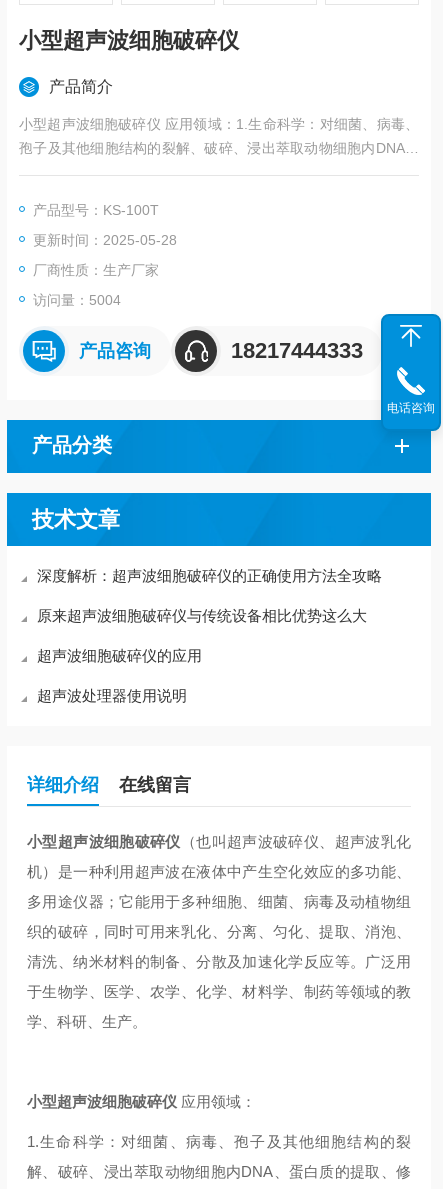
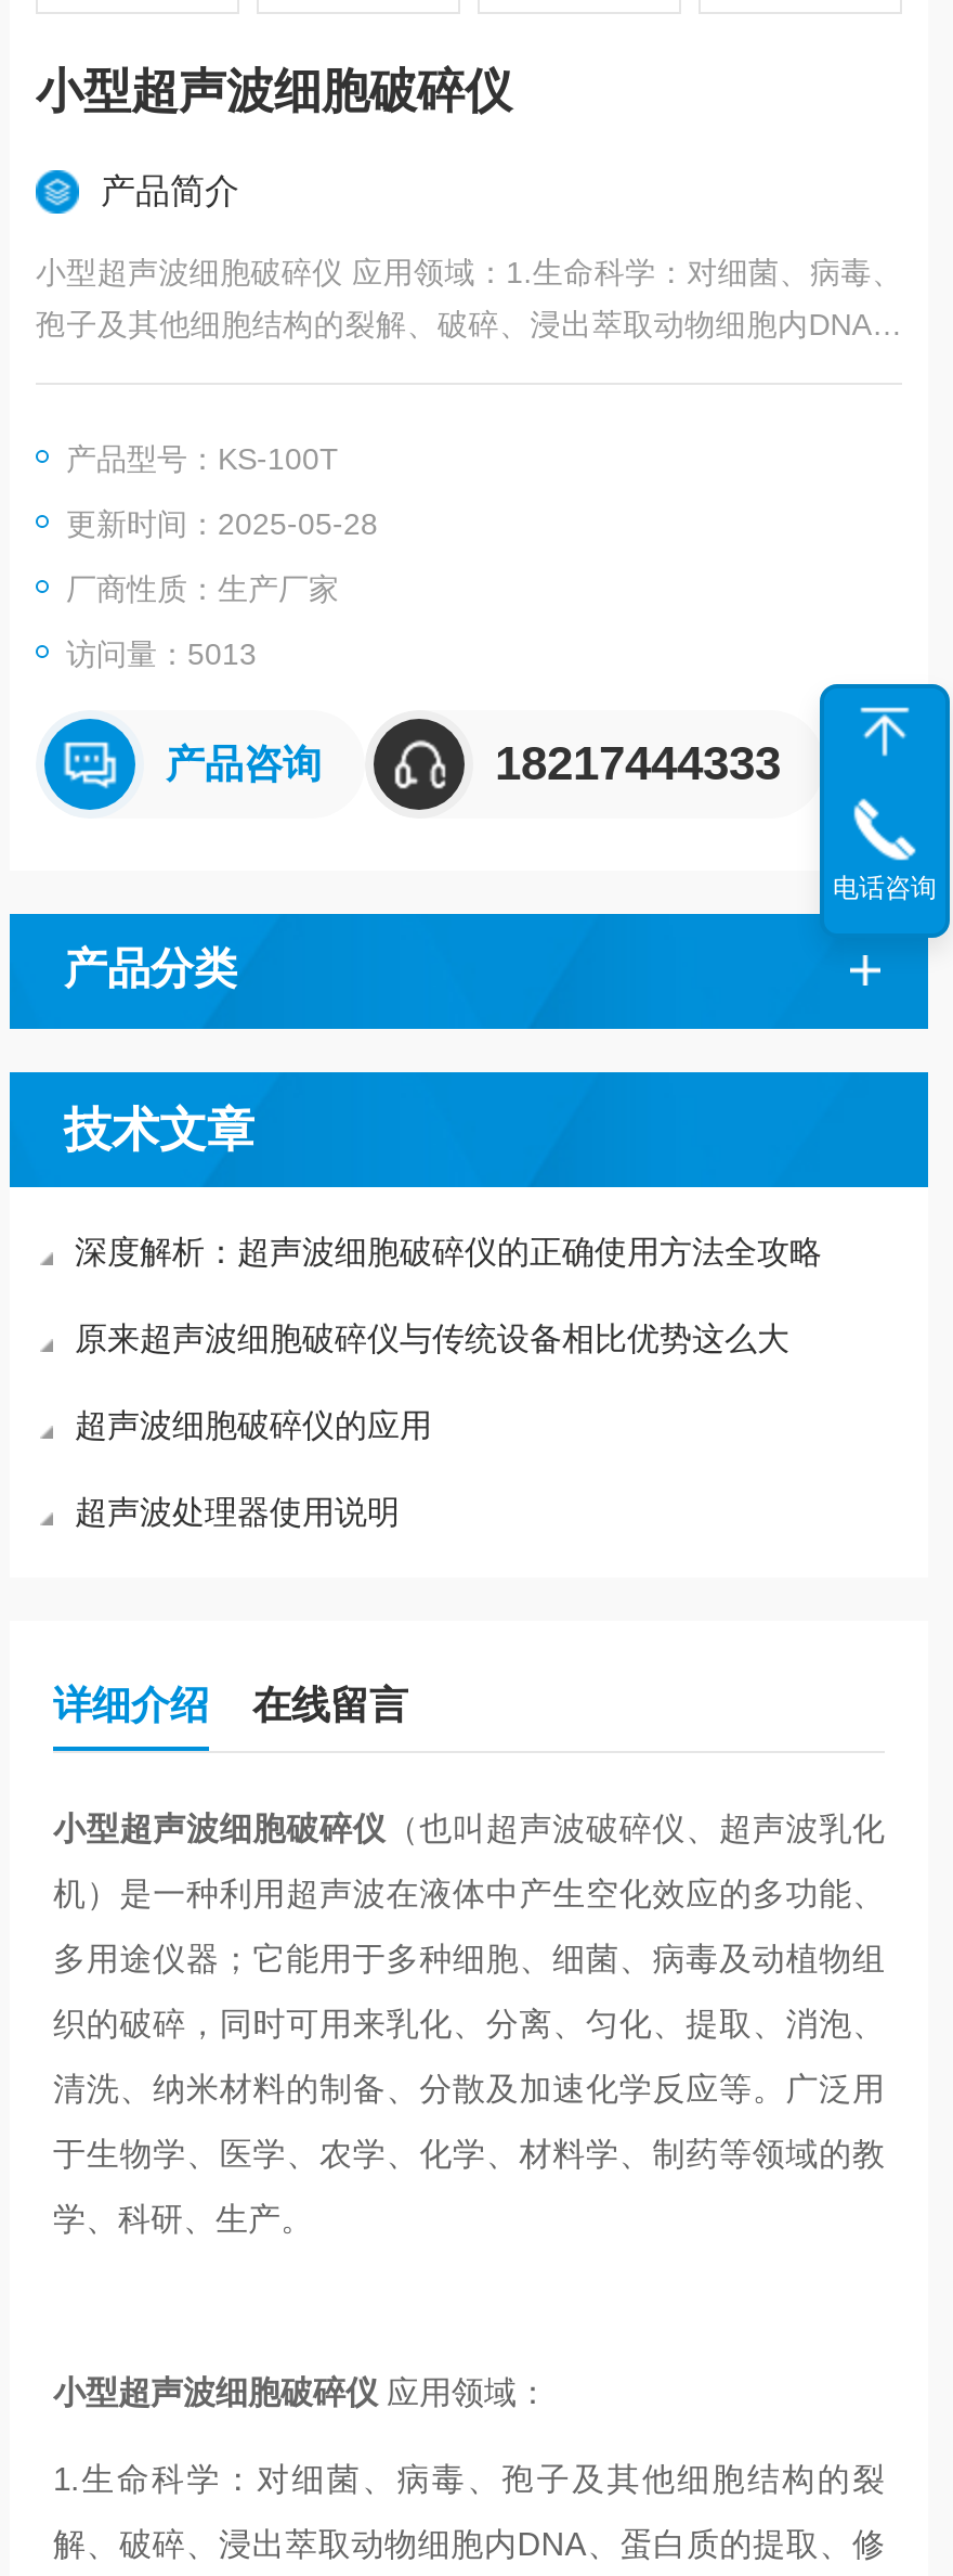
[33,292,121,308] 访问量：5004 -> [66,636,257,671] 访问量：5013

